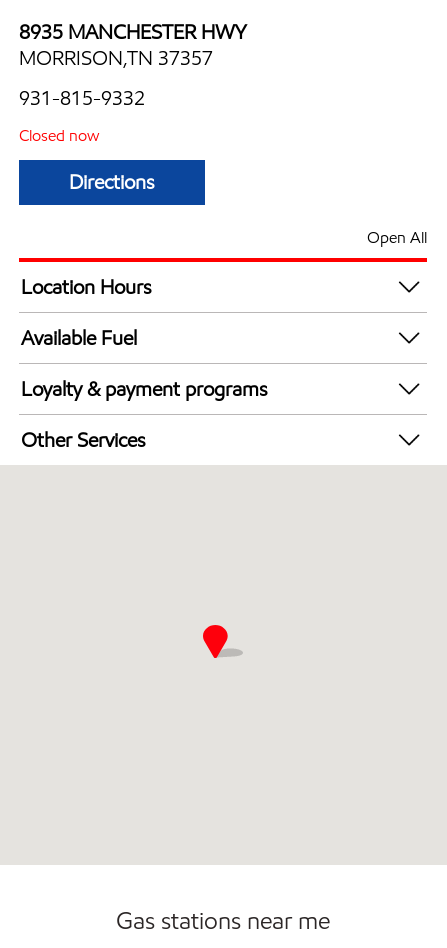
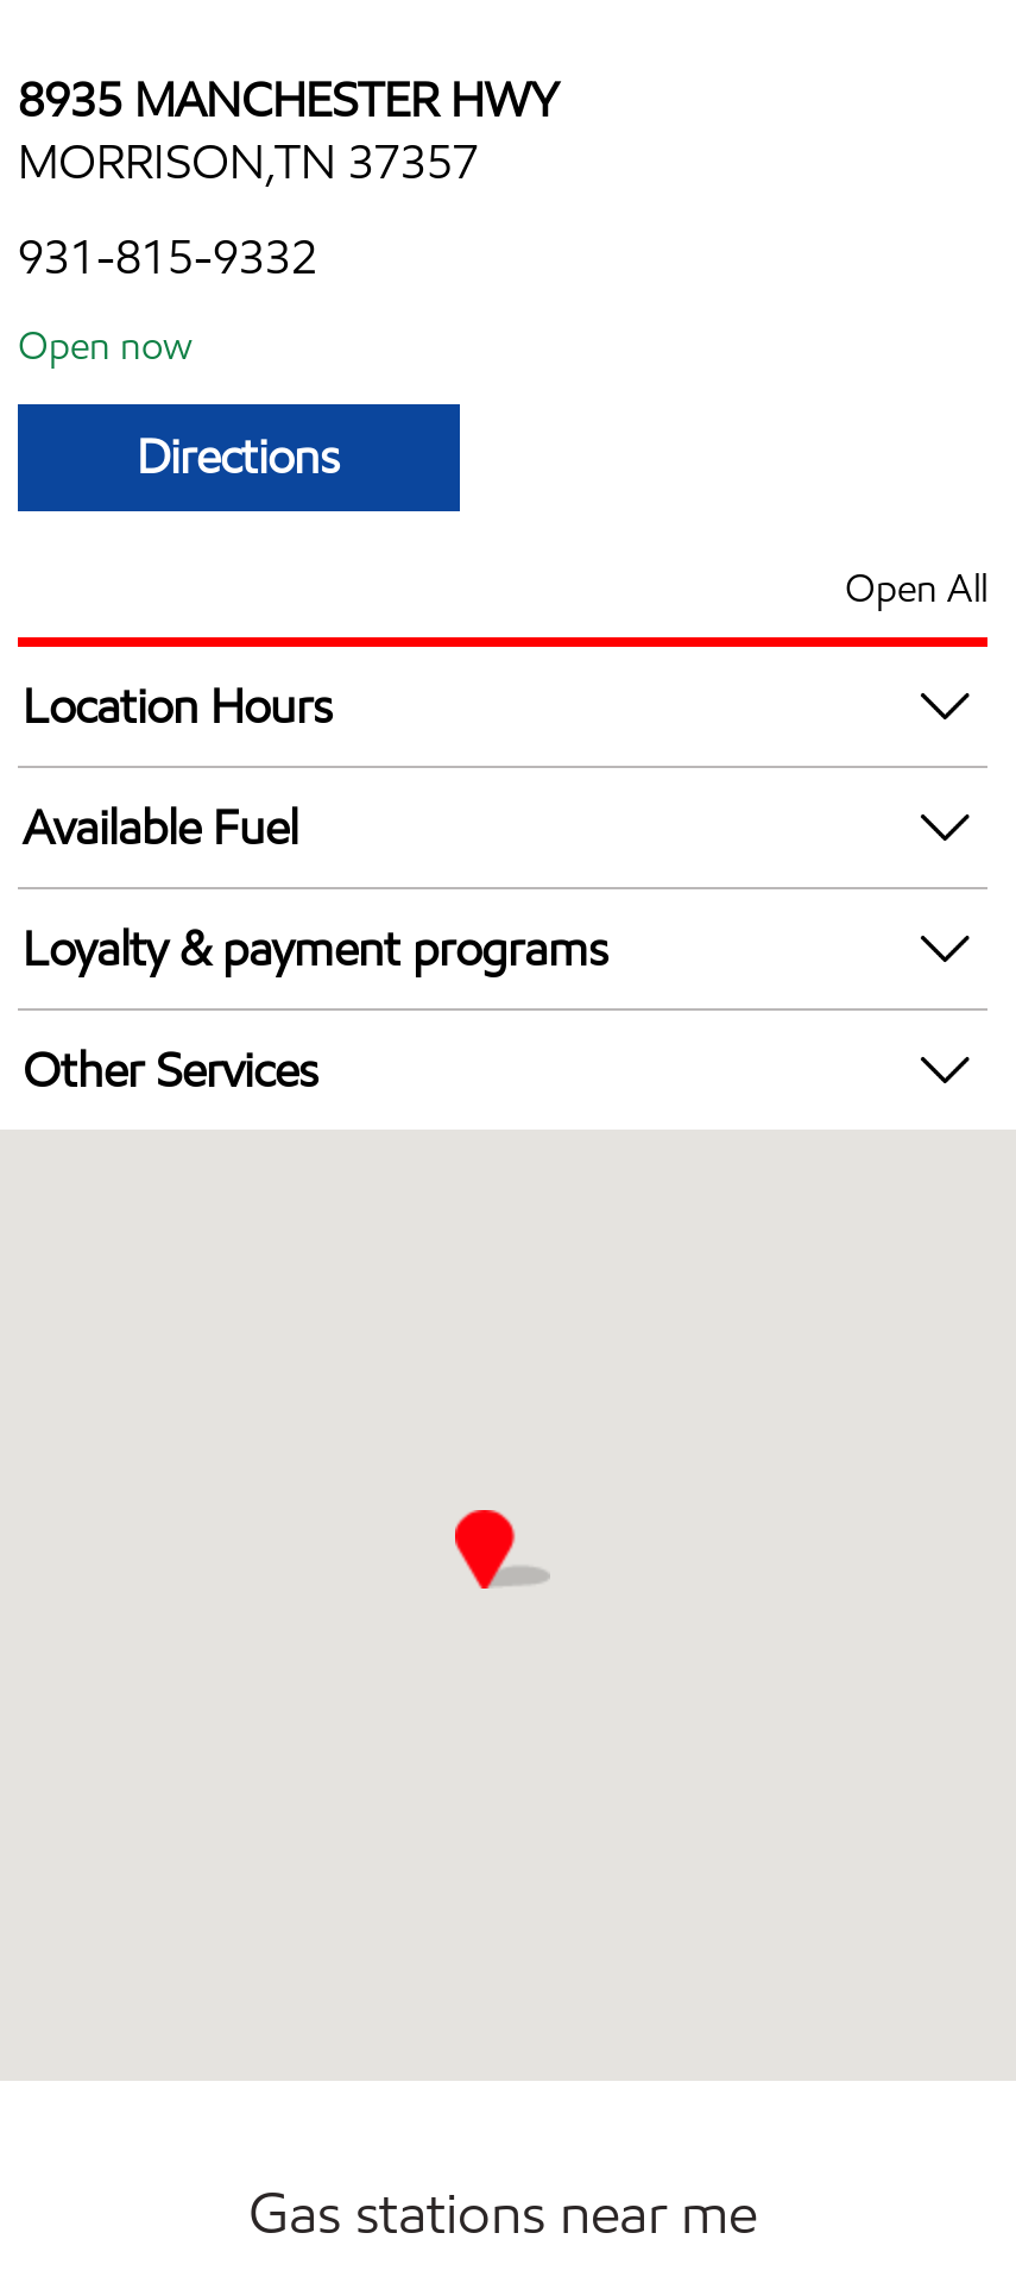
[19,124,100,145] Closed now -> [18,320,194,370] Open now

